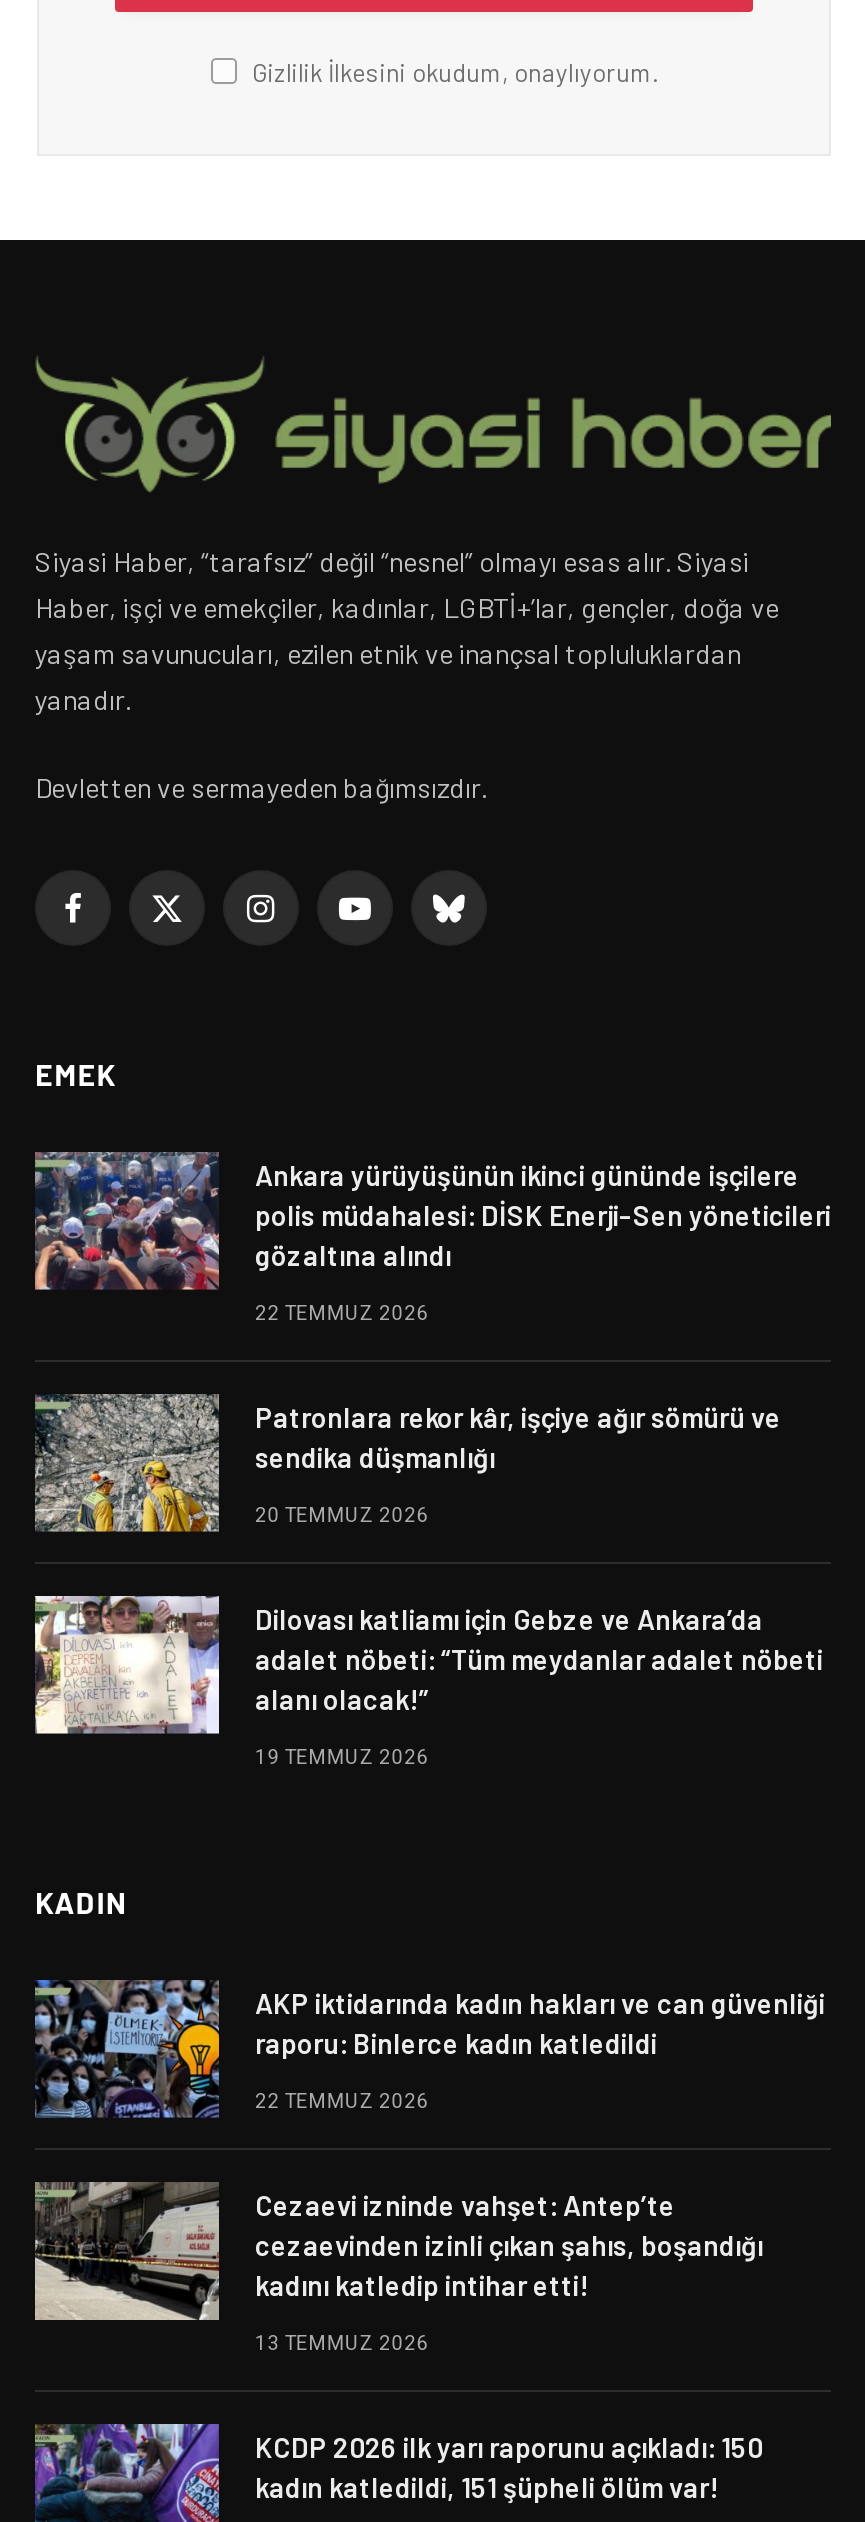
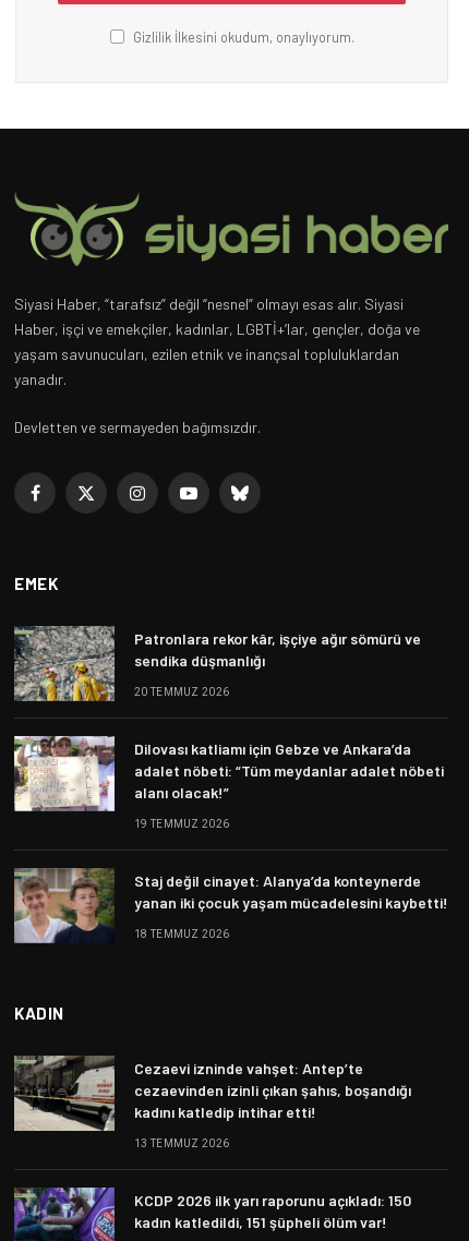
[33,1152,831,1323] [image] | Ankara yürüyüşünün ikinci gününde işçilere | polis müdahalesi: DİSK Enerji-Sen yöneticileri | gözaltına alındı | 22 TEMMUZ 2026 -> none
none -> [13,867,448,944] [image] | Staj değil cinayet: Alanya’da konteynerde | yanan iki çocuk yaşam mücadelesini kaybetti! | 18 TEMMUZ 2026
[33,1978,825,2120] [image] | AKP iktidarında kadın hakları ve can güvenliği | raporu: Binlerce kadın katledildi | 22 TEMMUZ 2026 -> none

